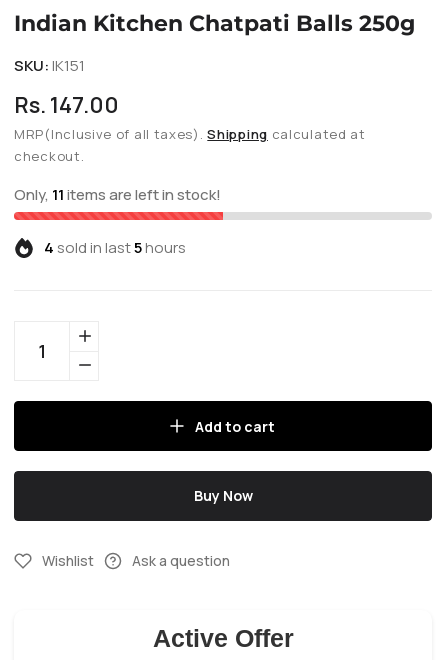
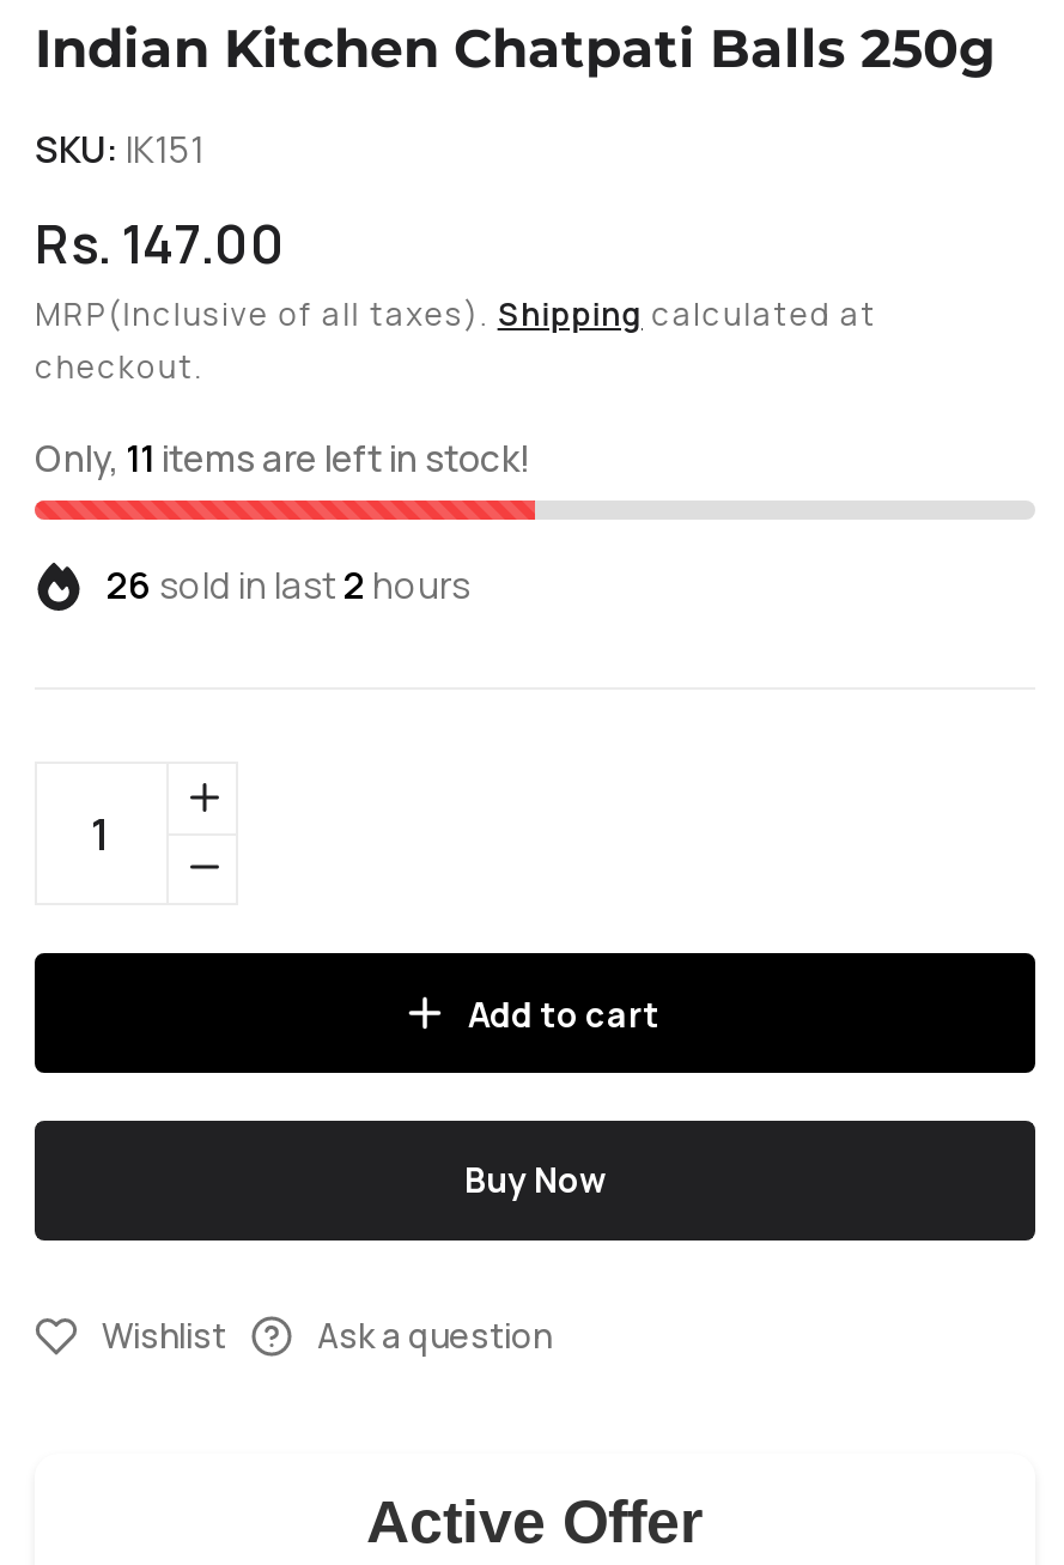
[44,237,186,258] 4 sold in last 5 hours -> [107,560,470,611] 26 sold in last 2 hours

